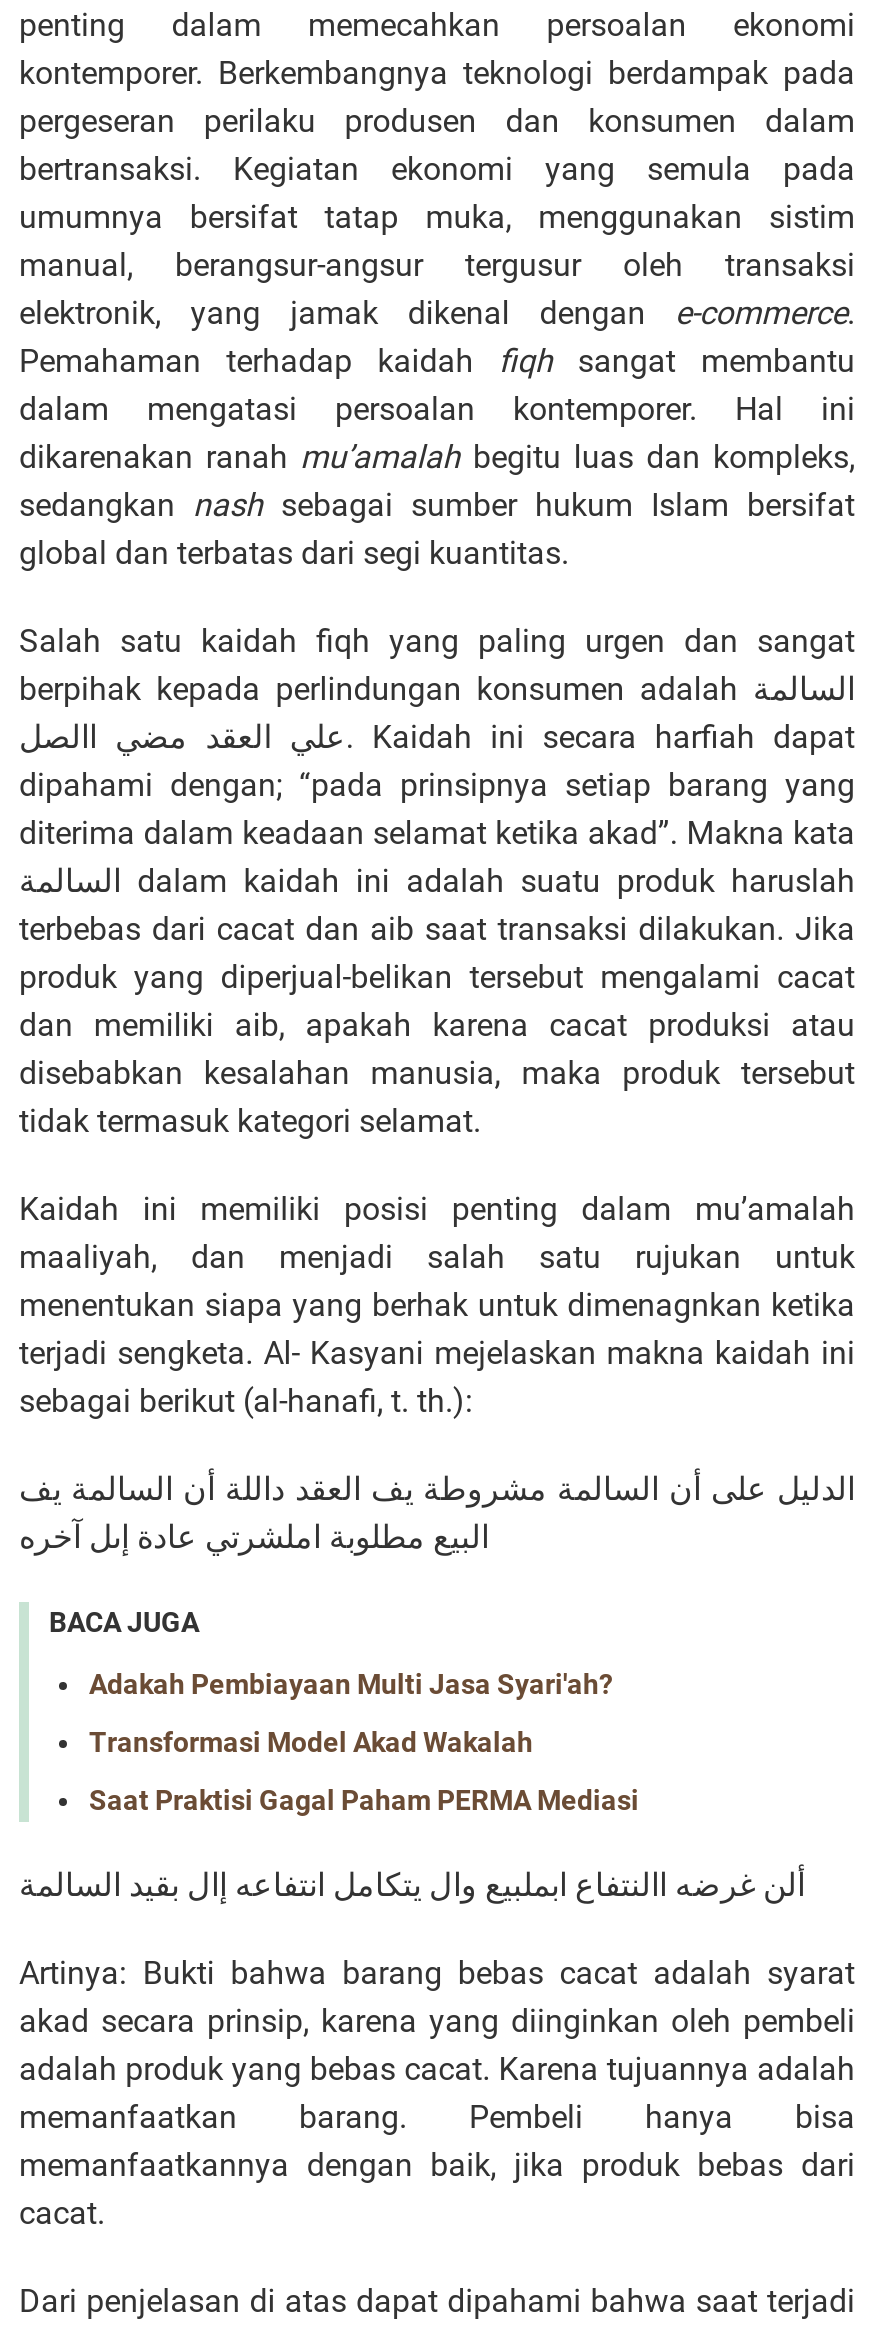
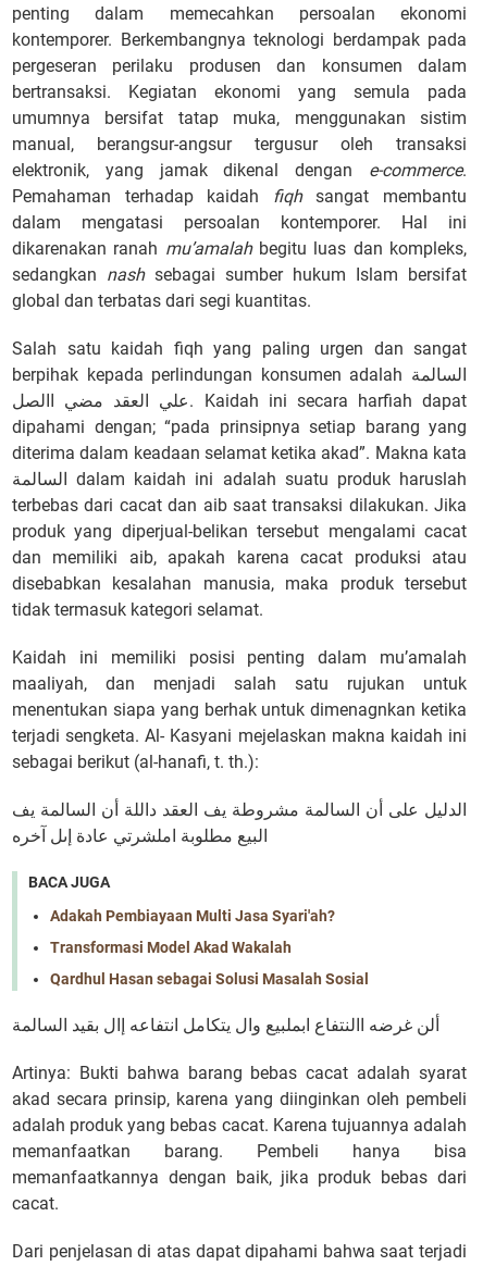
[89,1783,639,1815] Saat Praktisi Gagal Paham PERMA Mediasi -> [50,970,369,987] Qardhul Hasan sebagai Solusi Masalah Sosial

